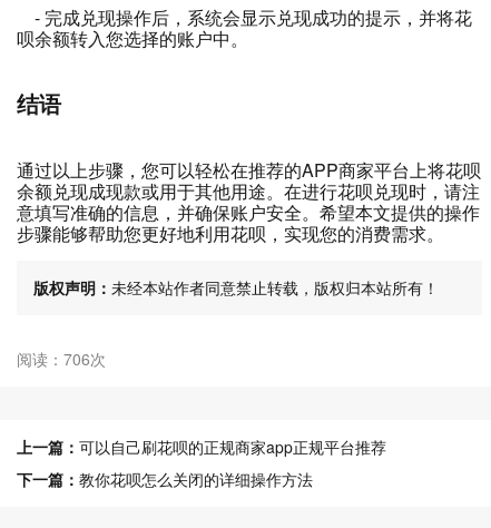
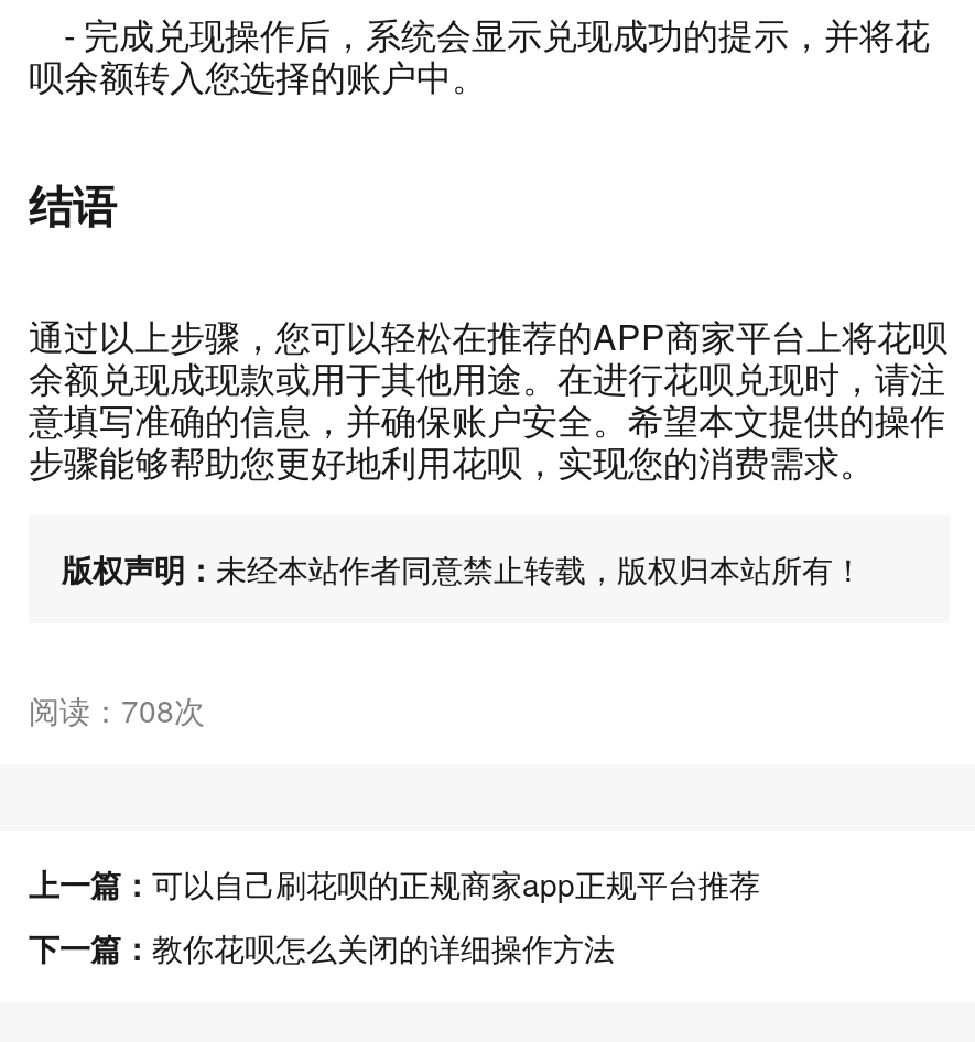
[17,347,106,370] 阅读：706次 -> [29,687,205,731] 阅读：708次

